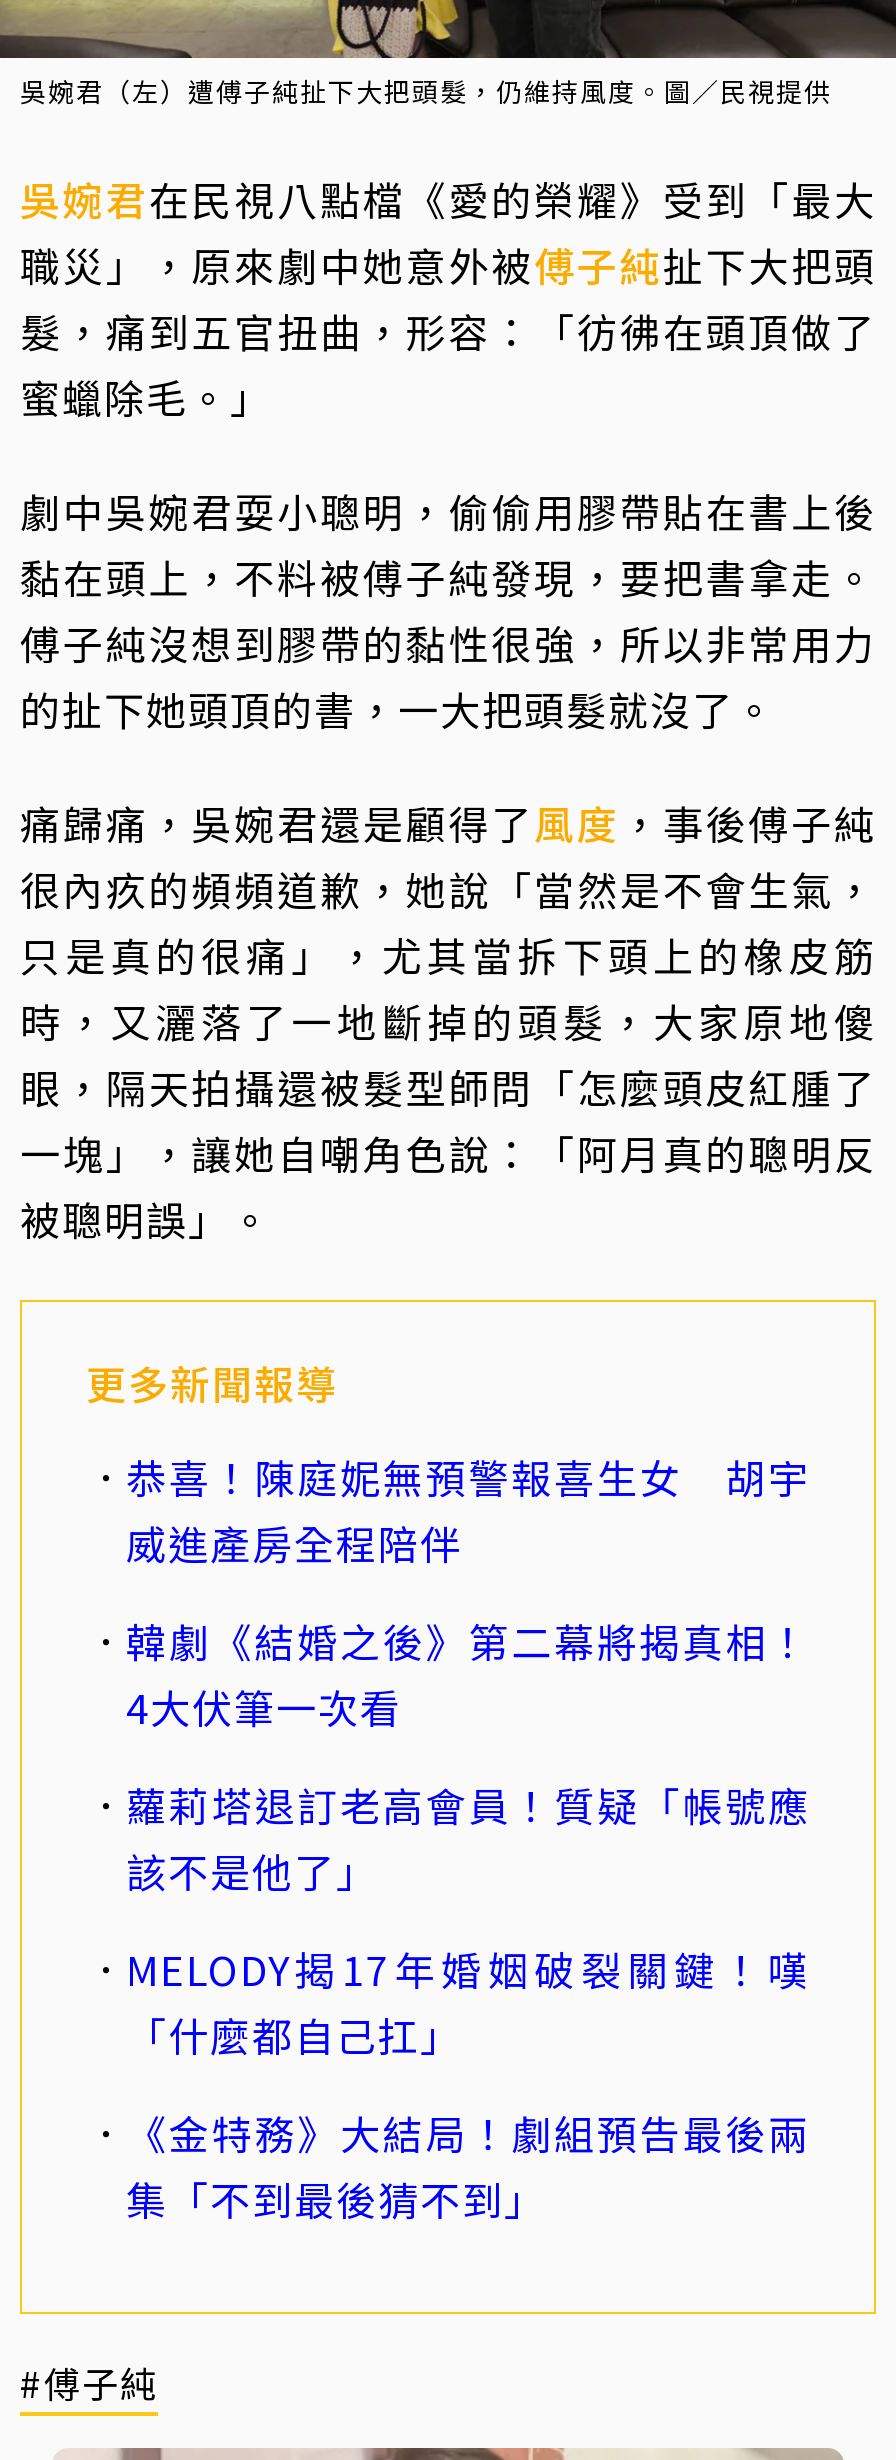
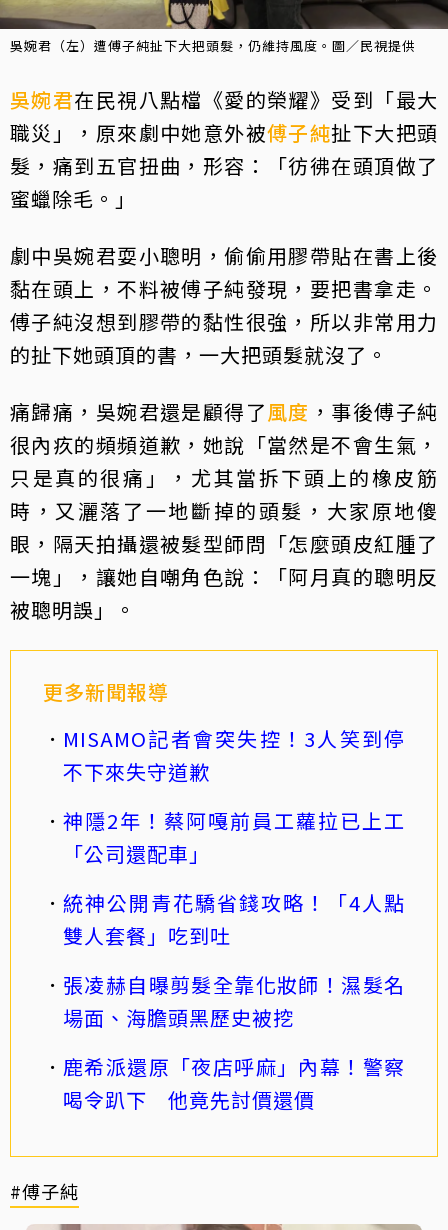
[126,1448,810,1572] 恭喜！陳庭妮無預警報喜生女 胡宇 | 威進產房全程陪伴 -> [63,724,405,786] MISAMO記者會突失控！3人笑到停 | 不下來失守道歉
[126,1612,810,1736] 韓劇《結婚之後》第二幕將揭真相！ | 4大伏筆一次看 -> [63,806,405,868] 神隱2年！蔡阿嘎前員工蘿拉已上工 | 「公司還配車」
[126,1776,810,1900] 蘿莉塔退訂老高會員！質疑「帳號應 | 該不是他了」 -> [63,888,405,950] 統神公開青花驕省錢攻略！「4人點 | 雙人套餐」吃到吐
[126,1940,810,2064] MELODY揭17年婚姻破裂關鍵！嘆 | 「什麼都自己扛」 -> [63,970,405,1032] 張凌赫自曝剪髮全靠化妝師！濕髮名 | 場面、海膽頭黑歷史被挖
[126,2104,810,2228] 《金特務》大結局！劇組預告最後兩 | 集「不到最後猜不到」 -> [63,1052,405,1114] 鹿希派還原「夜店呼麻」內幕！警察 | 喝令趴下 他竟先討價還價

